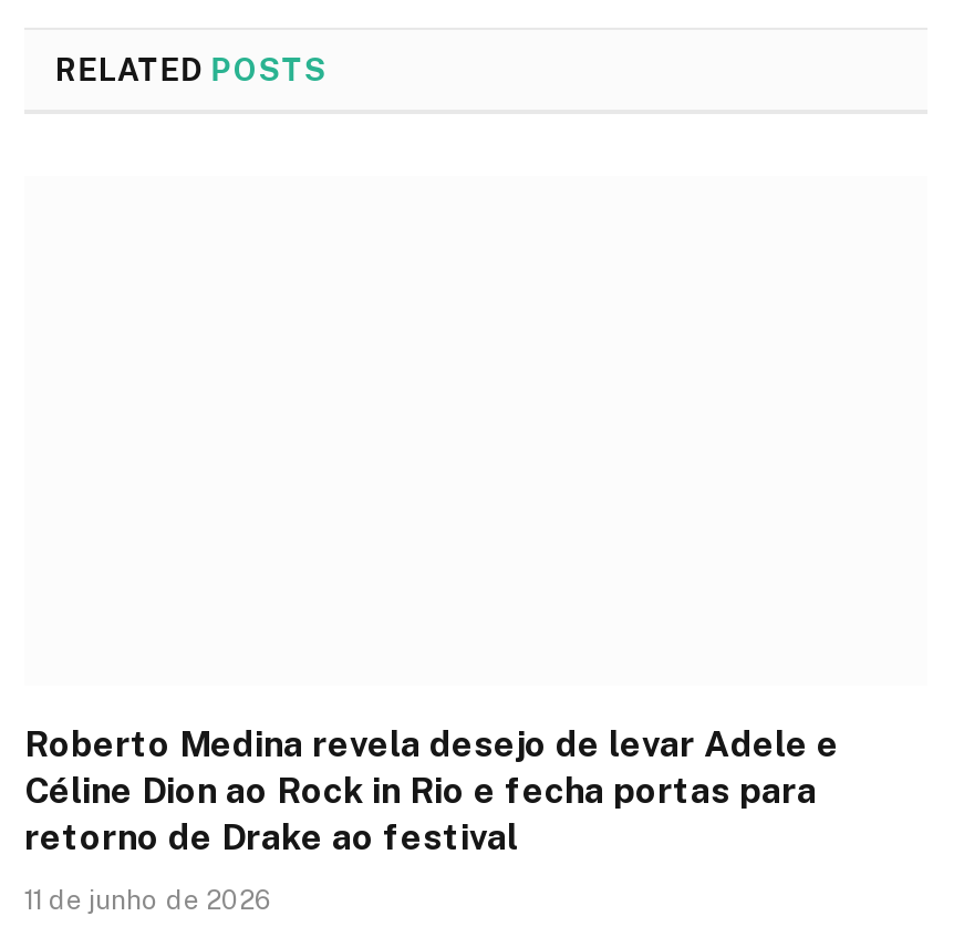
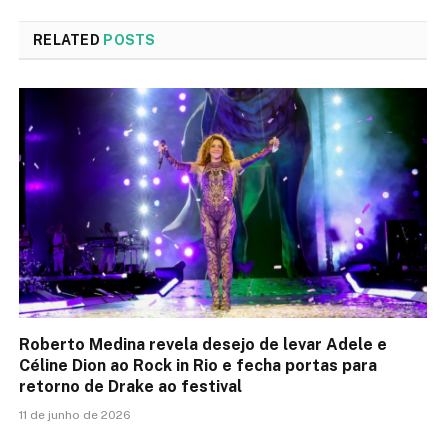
none -> [18,87,428,319] [image]

